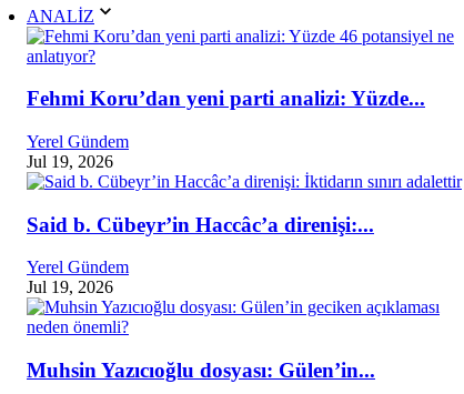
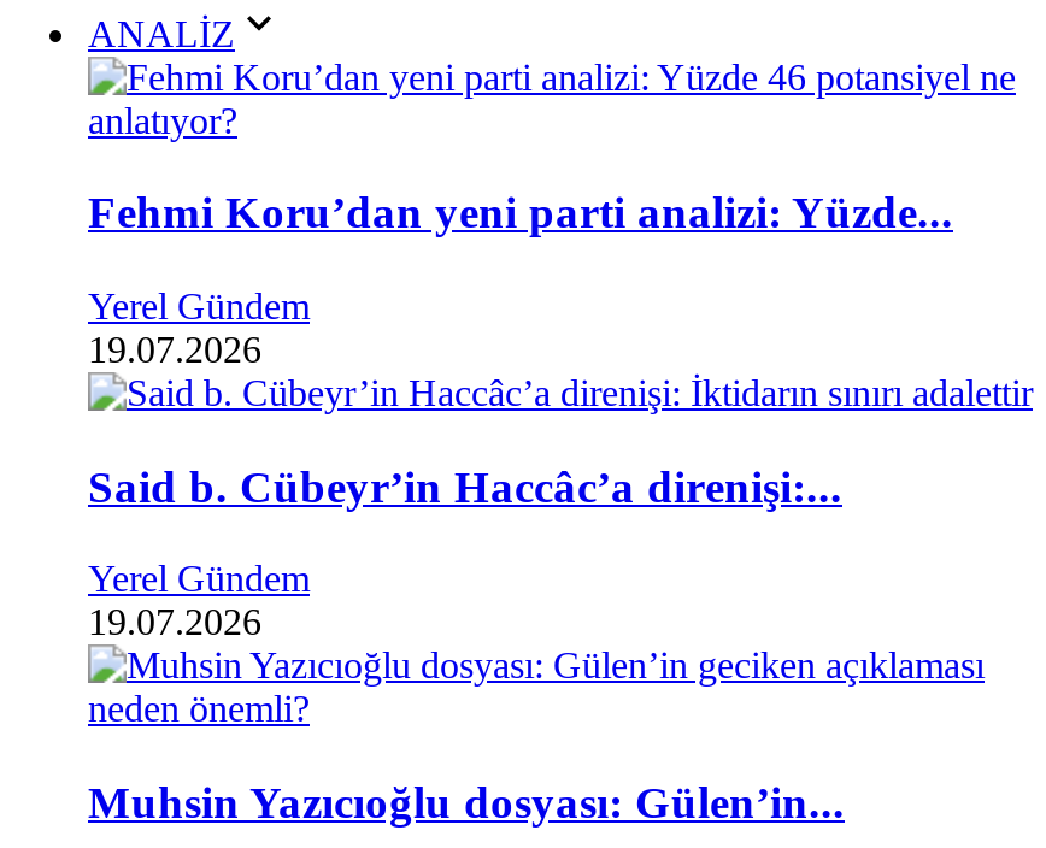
[27,152,113,171] Jul 19, 2026 -> [88,329,261,370] 19.07.2026
[27,278,113,297] Jul 19, 2026 -> [88,602,261,643] 19.07.2026

